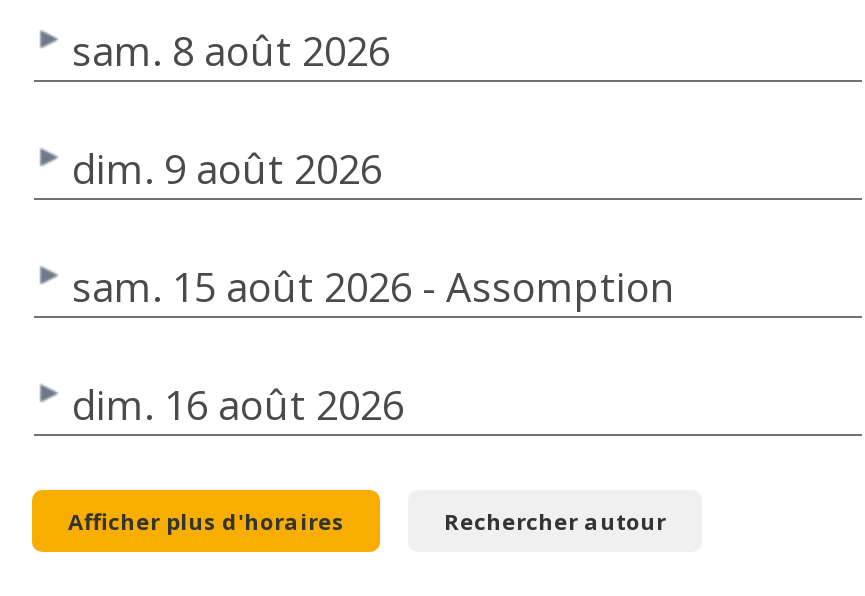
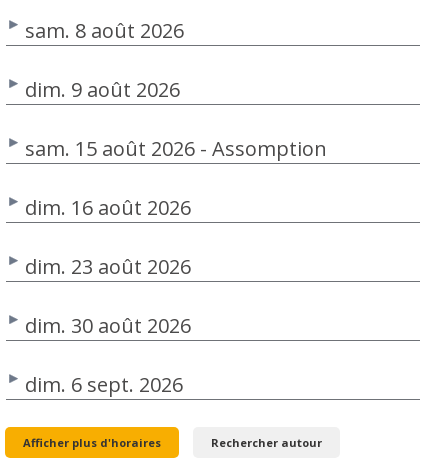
none -> [25,253,191,398] dim. 23 août 2026 | dim. 30 août 2026 | dim. 6 sept. 2026

